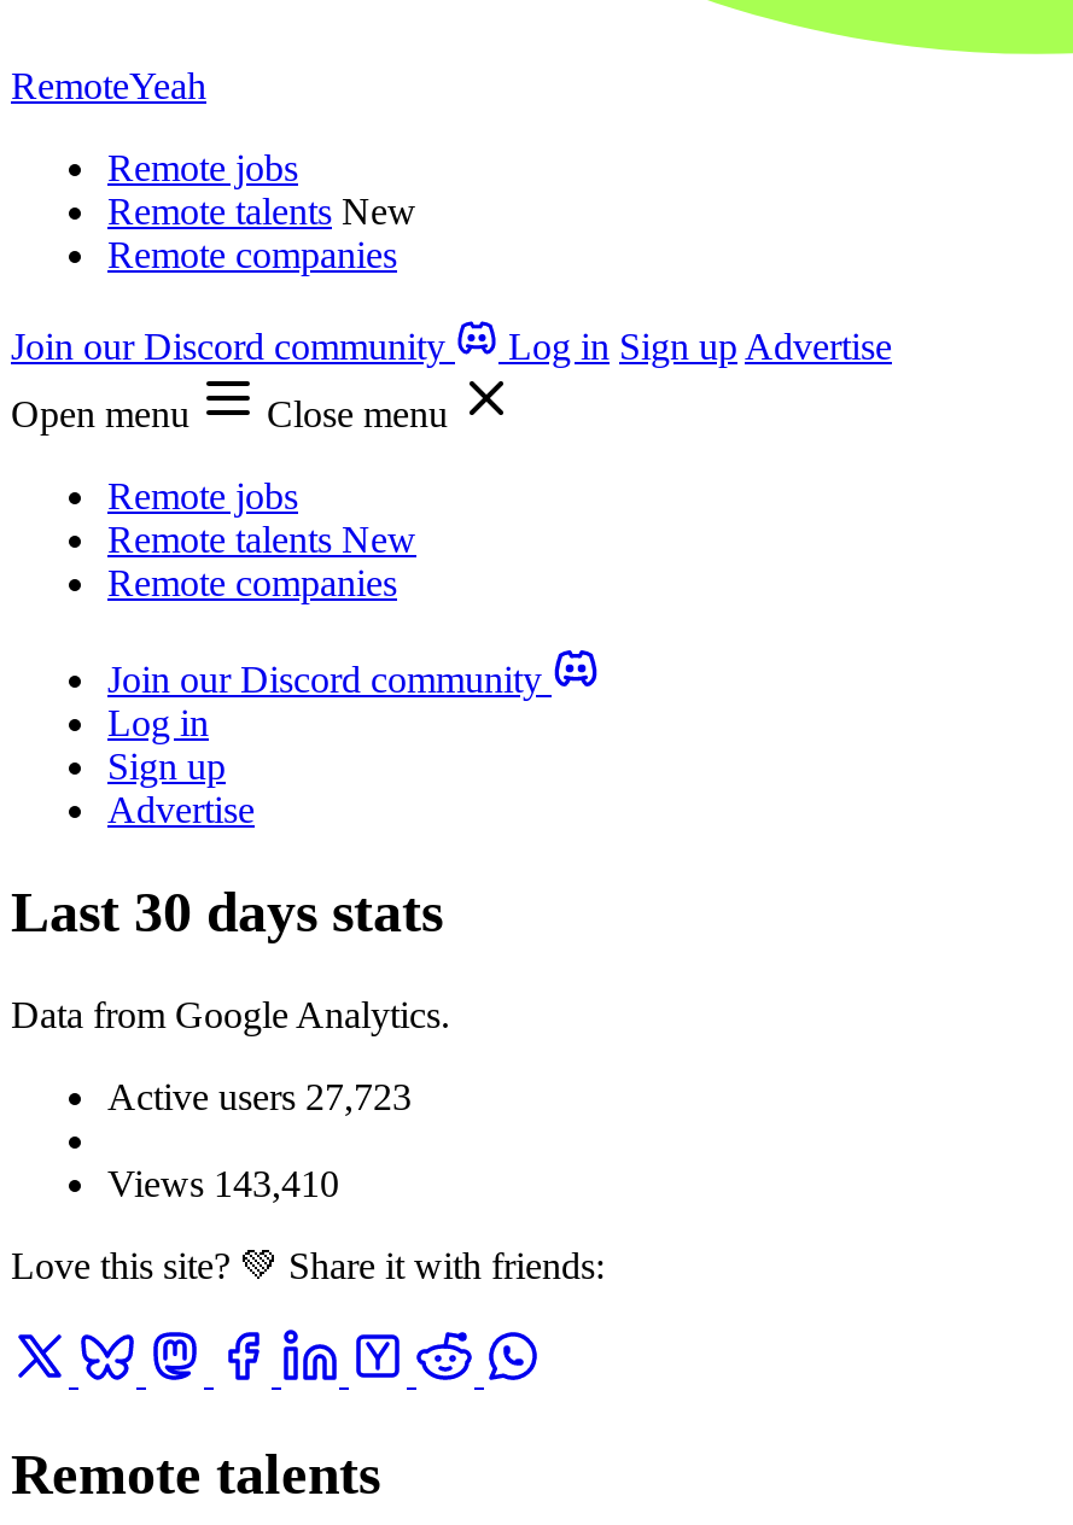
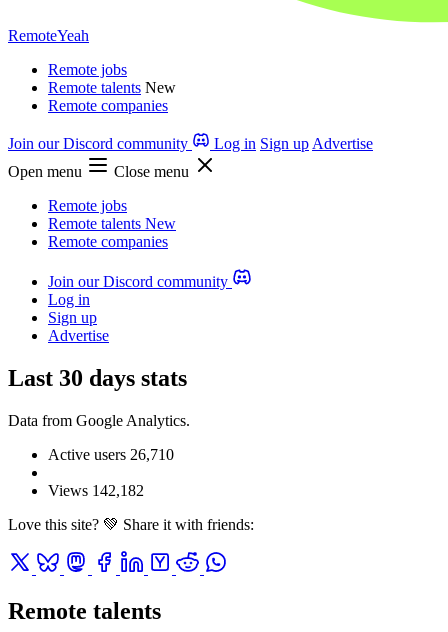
[107,1076,412,1117] Active users 27,723 -> [48,446,174,463] Active users 26,710
[107,1163,339,1204] Views 143,410 -> [48,482,144,499] Views 142,182

